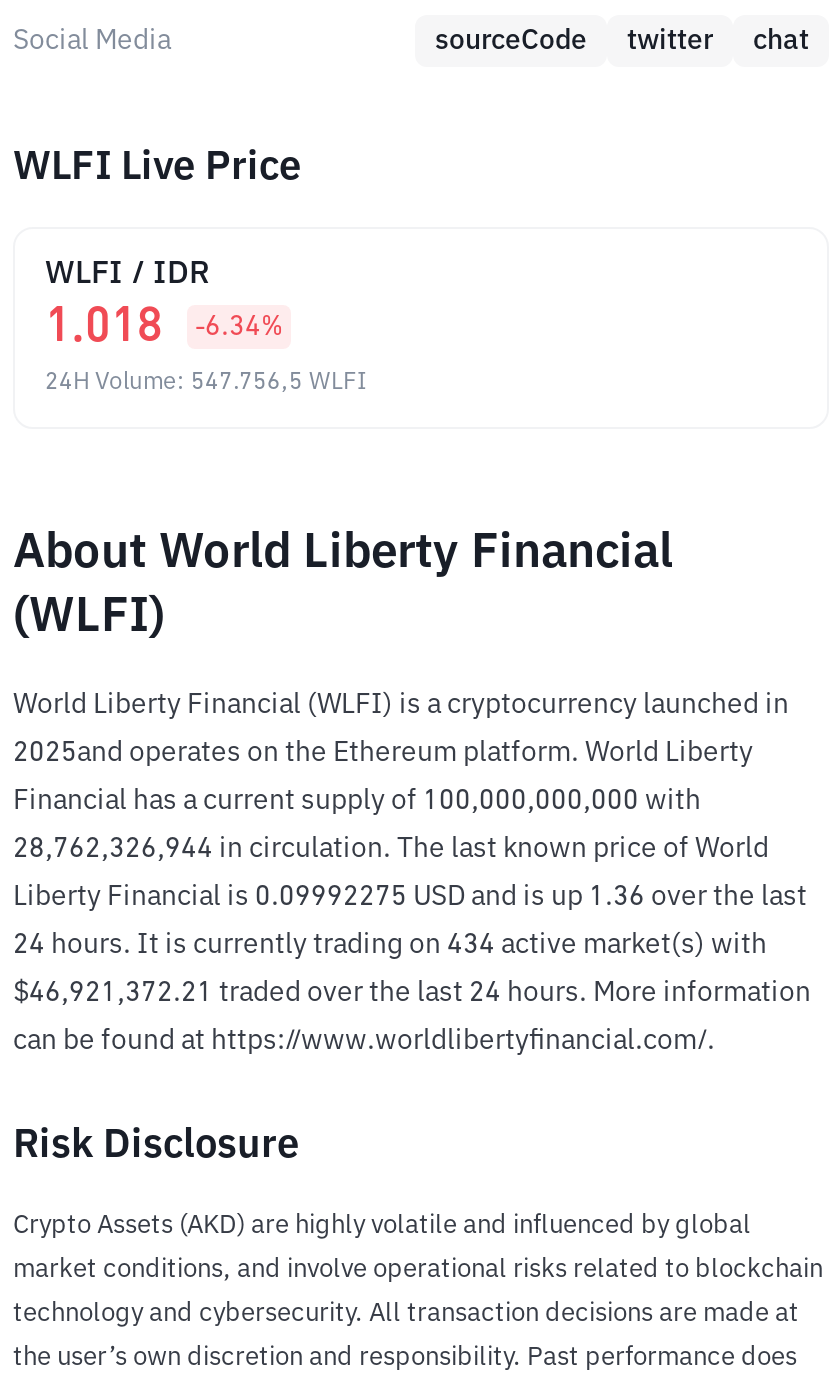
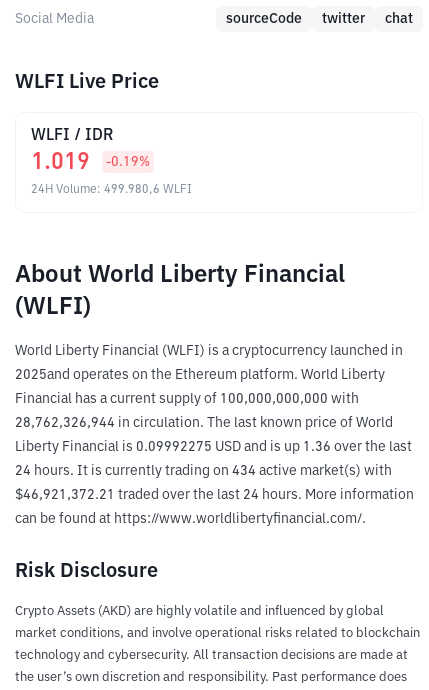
[45,303,163,351] 1.018 -> [31,150,90,174] 1.019
[195,313,283,341] -6.34% -> [106,155,150,169] -0.19%
[45,371,367,395] 24H Volume: 547.756,5 WLFI -> [31,184,192,196] 24H Volume: 499.980,6 WLFI

